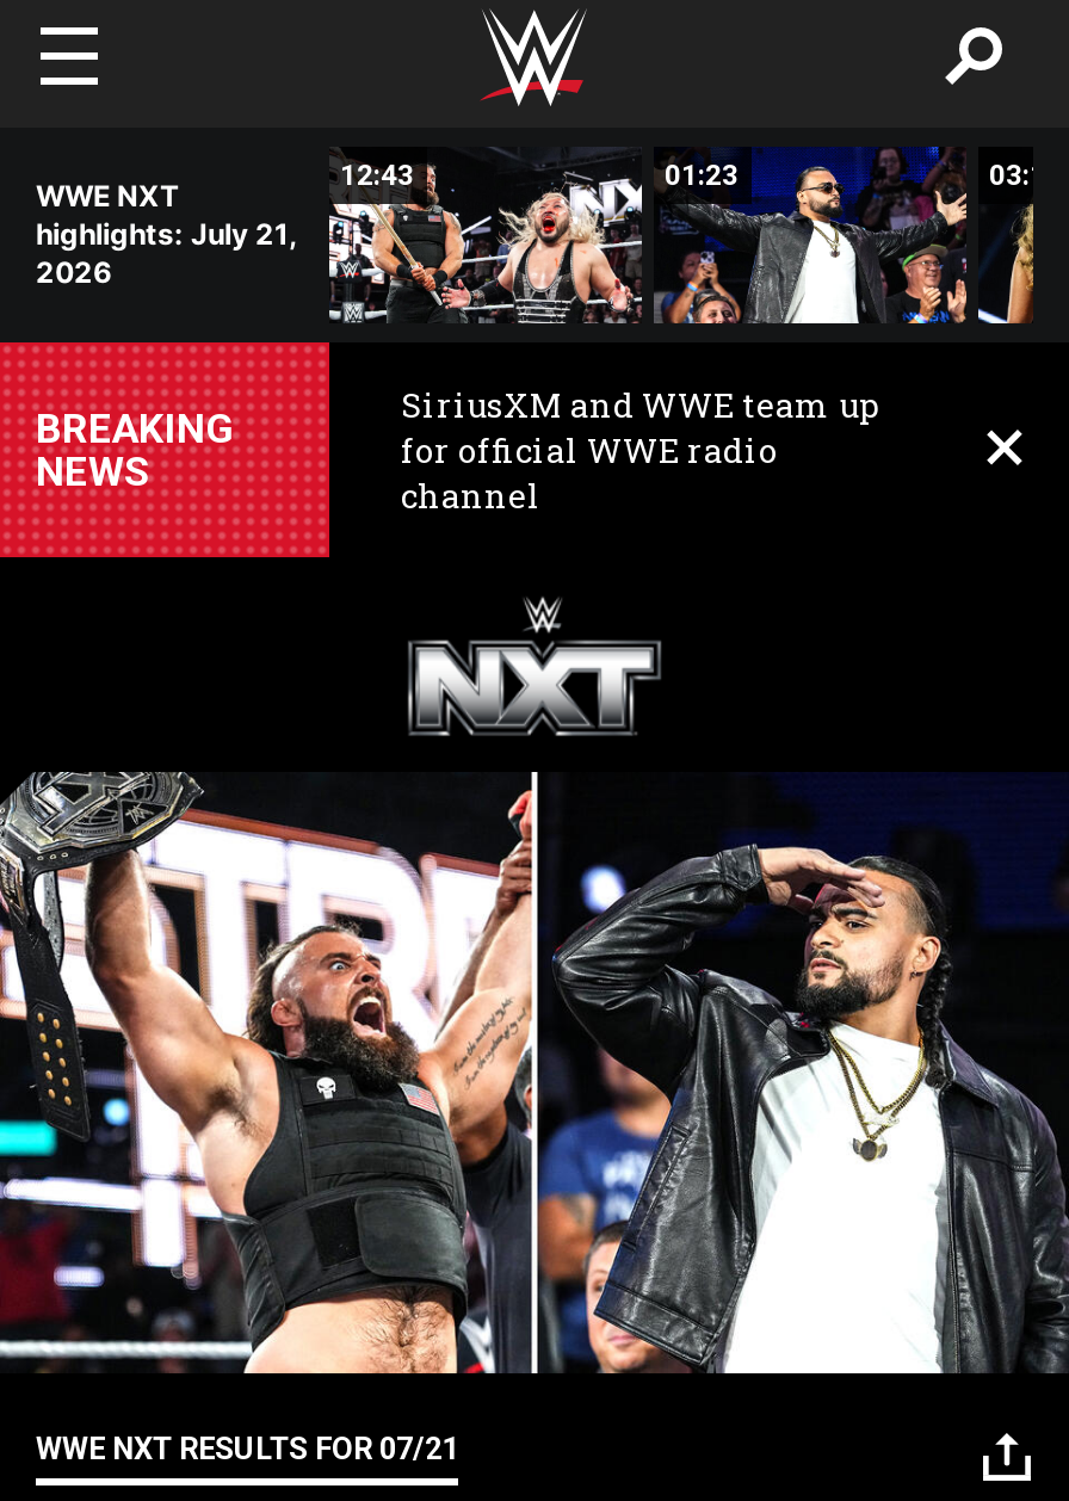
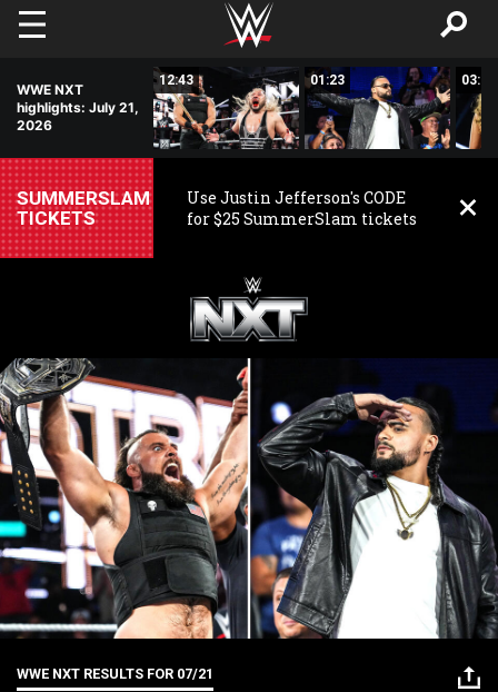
[401,382,880,518] SiriusXM and WWE team up | for official WWE radio | channel -> [187,187,417,229] Use Justin Jefferson's CODE | for $25 SummerSlam tickets
[36,404,234,495] BREAKING | NEWS -> [17,187,150,229] SUMMERSLAM | TICKETS

